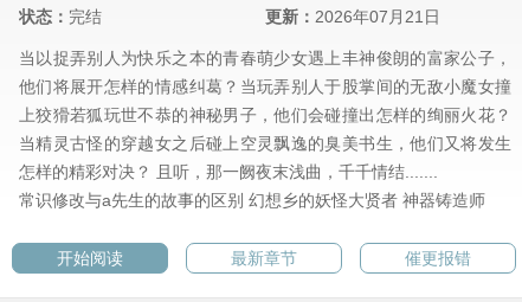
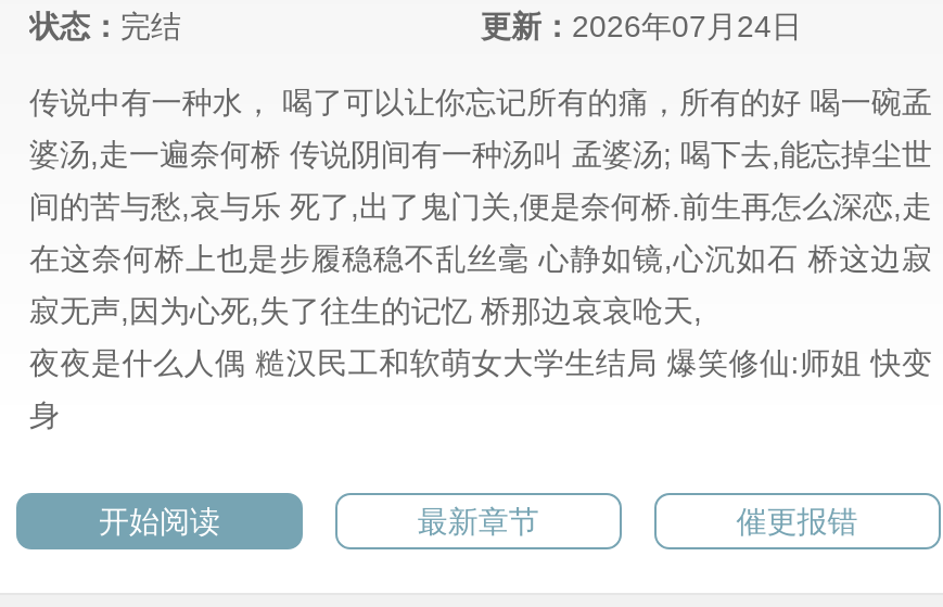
[19,8,511,210] 更新：2026年07月21日 | 当以捉弄别人为快乐之本的青春萌少女遇上丰神俊朗的富家公子， | 他们将展开怎样的情感纠葛？当玩弄别人于股掌间的无敌小魔女撞 | 上狡猾若狐玩世不恭的神秘男子，他们会碰撞出怎样的绚丽火花？ | 当精灵古怪的穿越女之后碰上空灵飘逸的臭美书生，他们又将发生 | 怎样的精彩对决？ 且听，那一阙夜末浅曲，千千情结....... | 常识修改与a先生的故事的区别 幻想乡的妖怪大贤者 神器铸造师 -> [29,10,932,433] 更新：2026年07月24日 | 传说中有一种水， 喝了可以让你忘记所有的痛，所有的好 喝一碗孟 | 婆汤,走一遍奈何桥 传说阴间有一种汤叫 孟婆汤; 喝下去,能忘掉尘世 | 间的苦与愁,哀与乐 死了,出了鬼门关,便是奈何桥.前生再怎么深恋,走 | 在这奈何桥上也是步履稳稳不乱丝毫 心静如镜,心沉如石 桥这边寂 | 寂无声,因为心死,失了往生的记忆 桥那边哀哀呛天, | 夜夜是什么人偶 糙汉民工和软萌女大学生结局 爆笑修仙:师姐 快变 | 身

